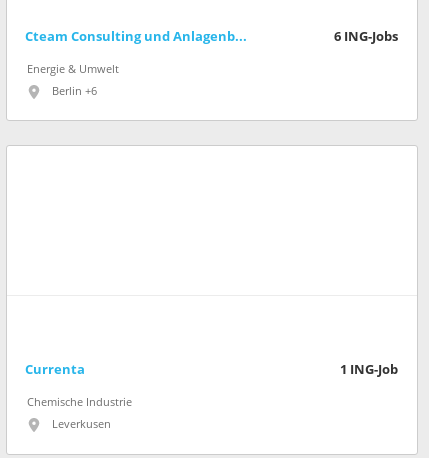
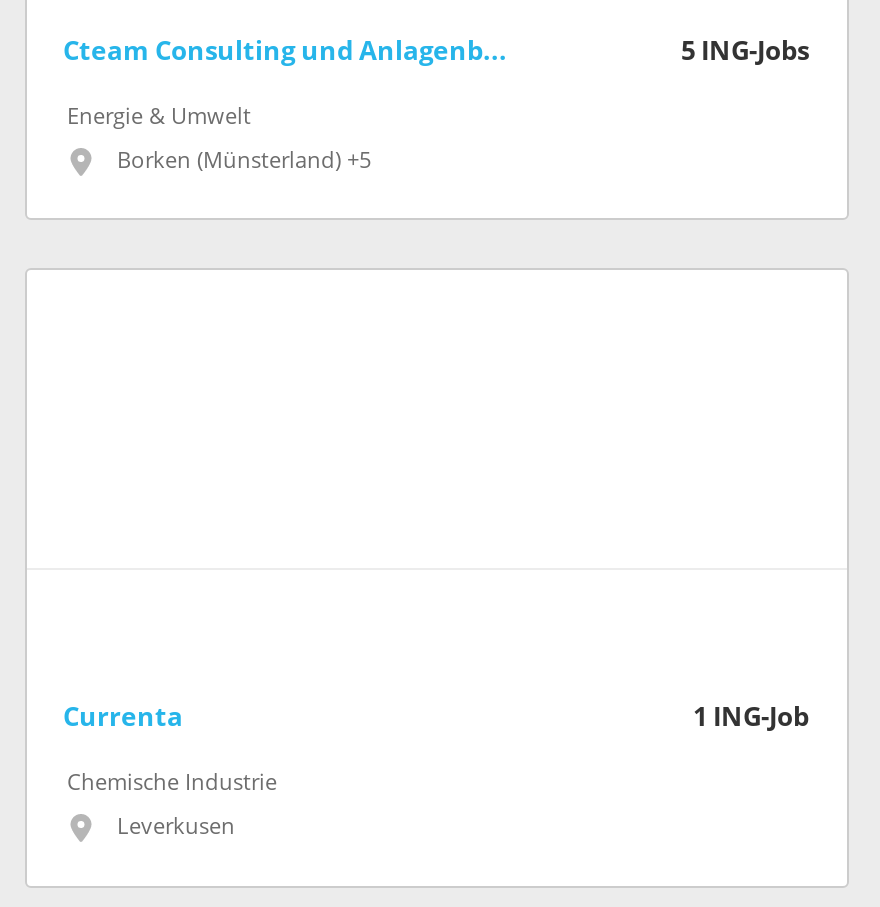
[334,29,398,44] 6 ING-Jobs -> [681,35,809,65] 5 ING-Jobs
[52,85,97,98] Berlin +6 -> [117,147,371,173] Borken (Münsterland) +5

